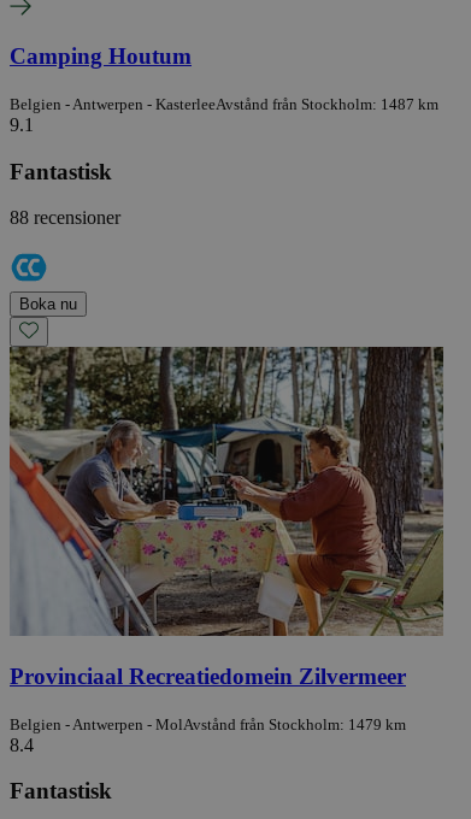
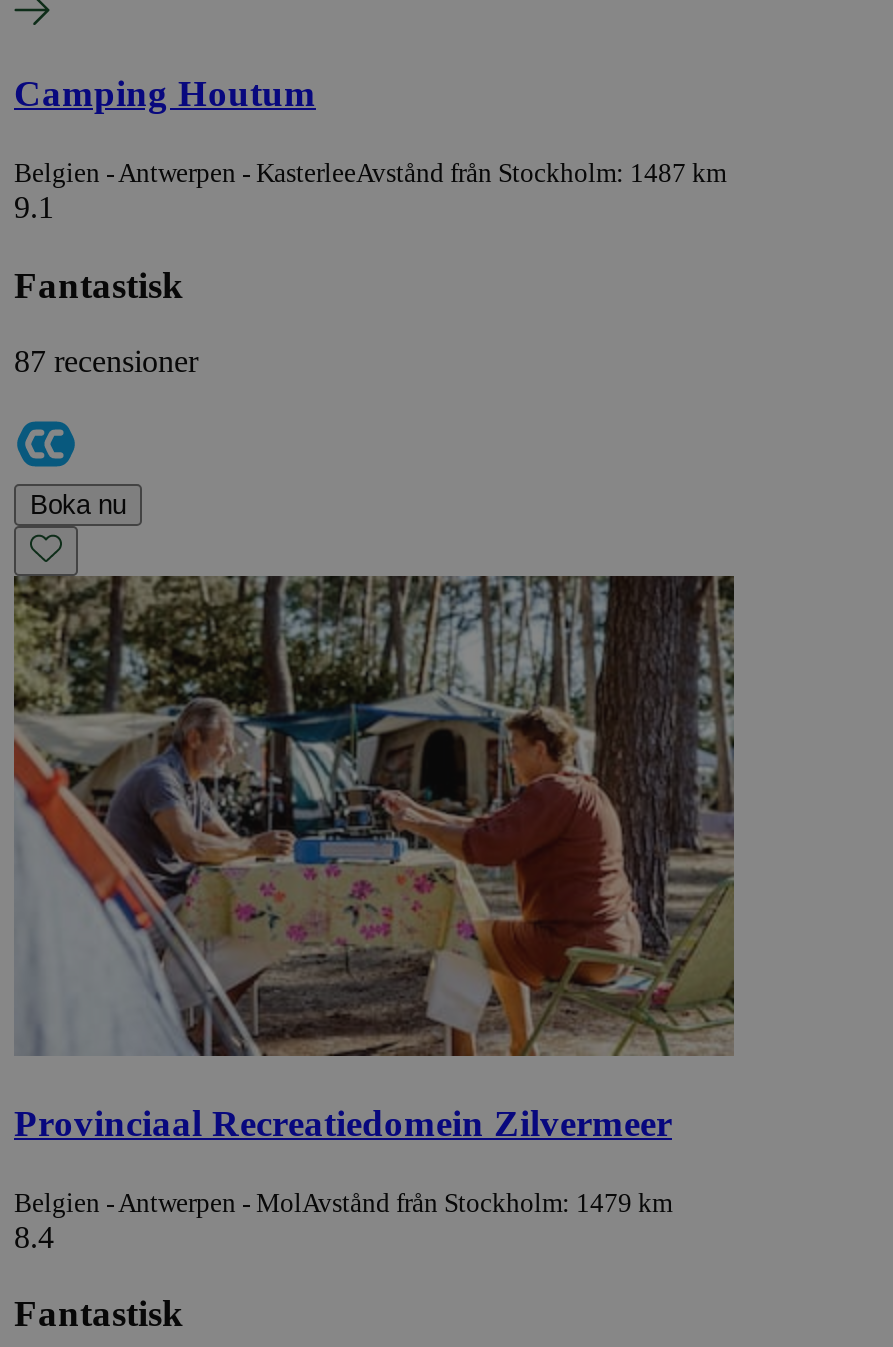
[10,207,120,228] 88 recensioner -> [14,344,198,378] 87 recensioner

